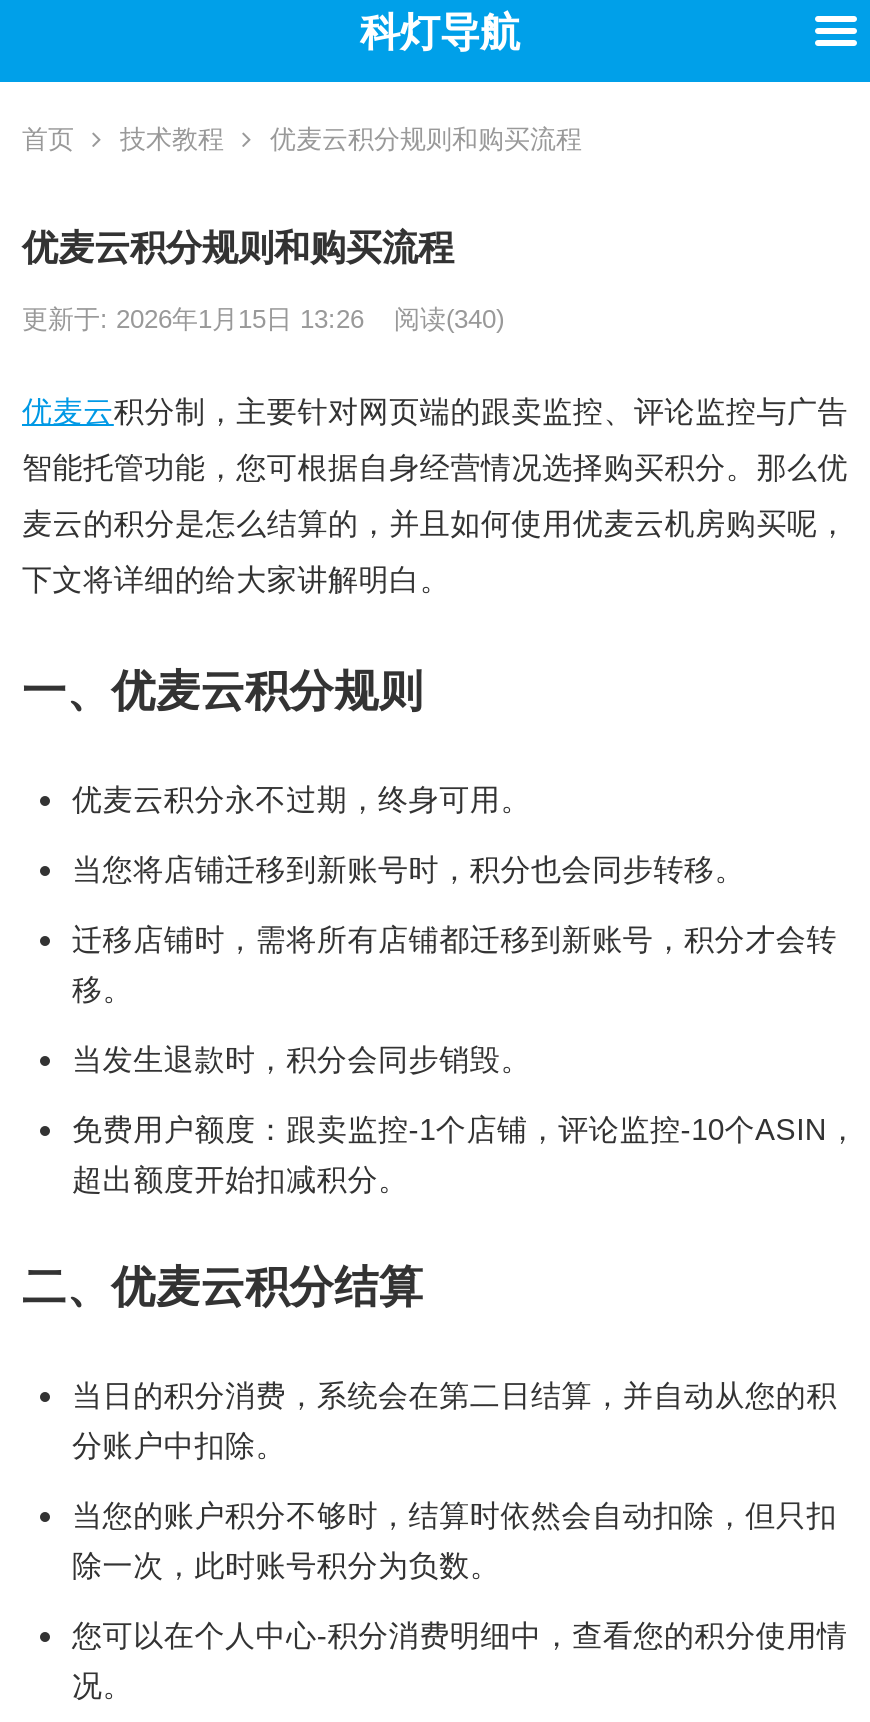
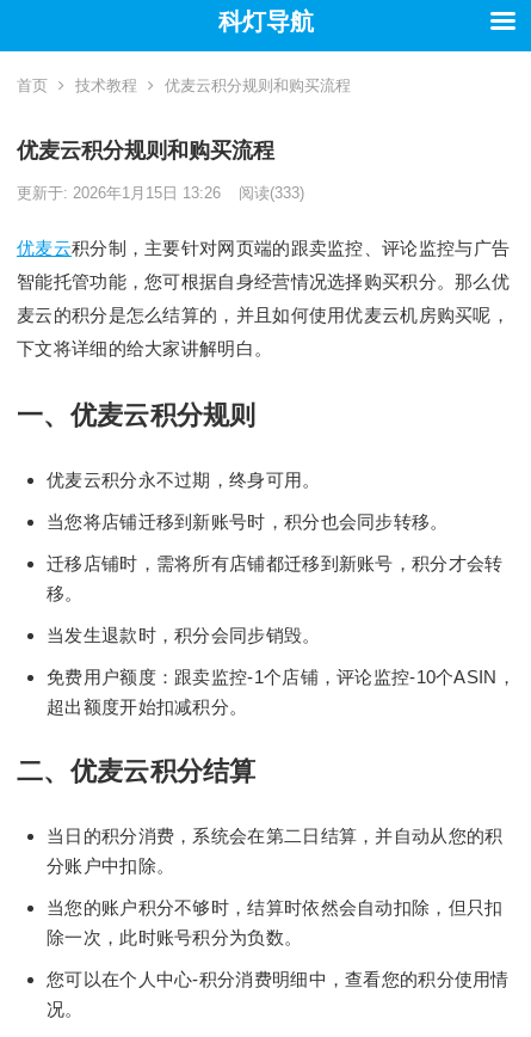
[22,304,504,334] 更新于: 2026年1月15日 13:26 阅读(340) -> [17,184,304,202] 更新于: 2026年1月15日 13:26 阅读(333)

